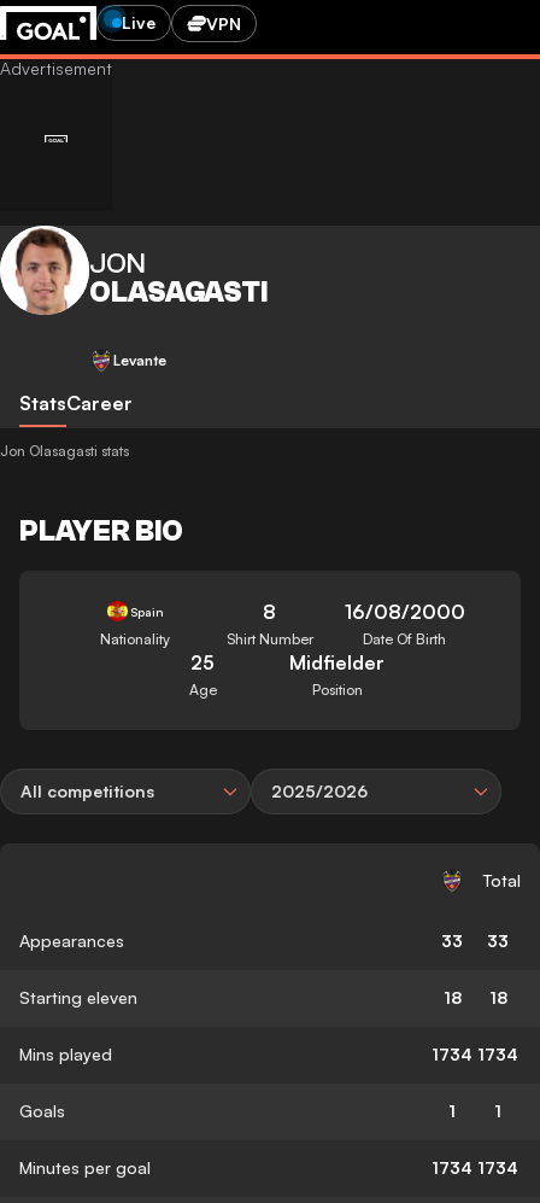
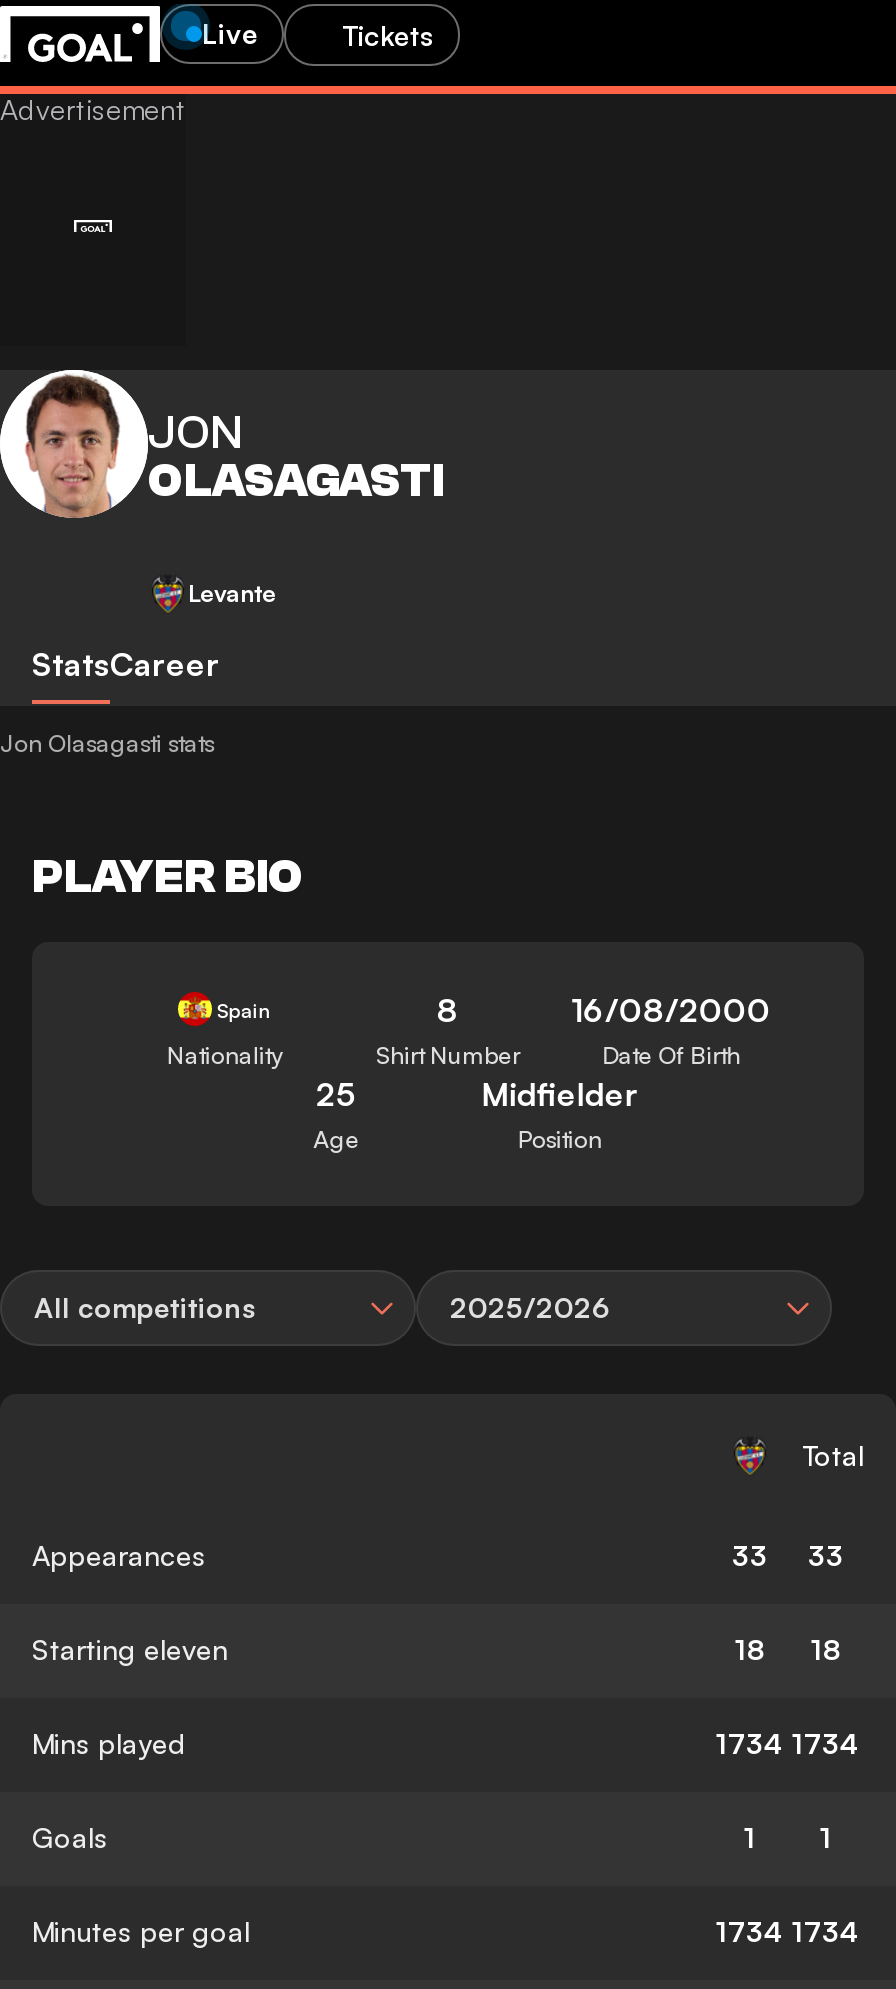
[206,13,241,33] VPN -> [342,17,434,51] Tickets

